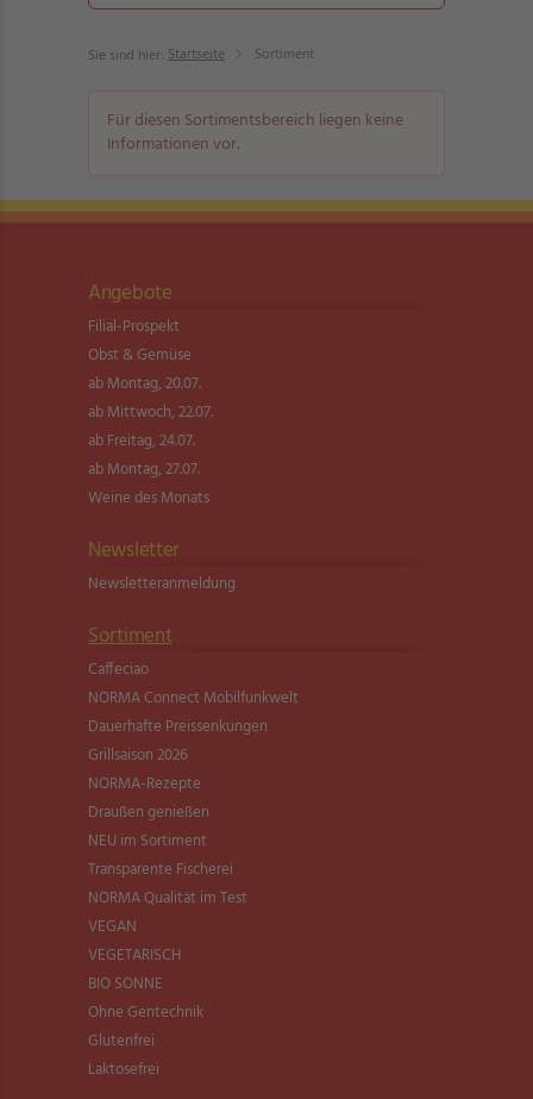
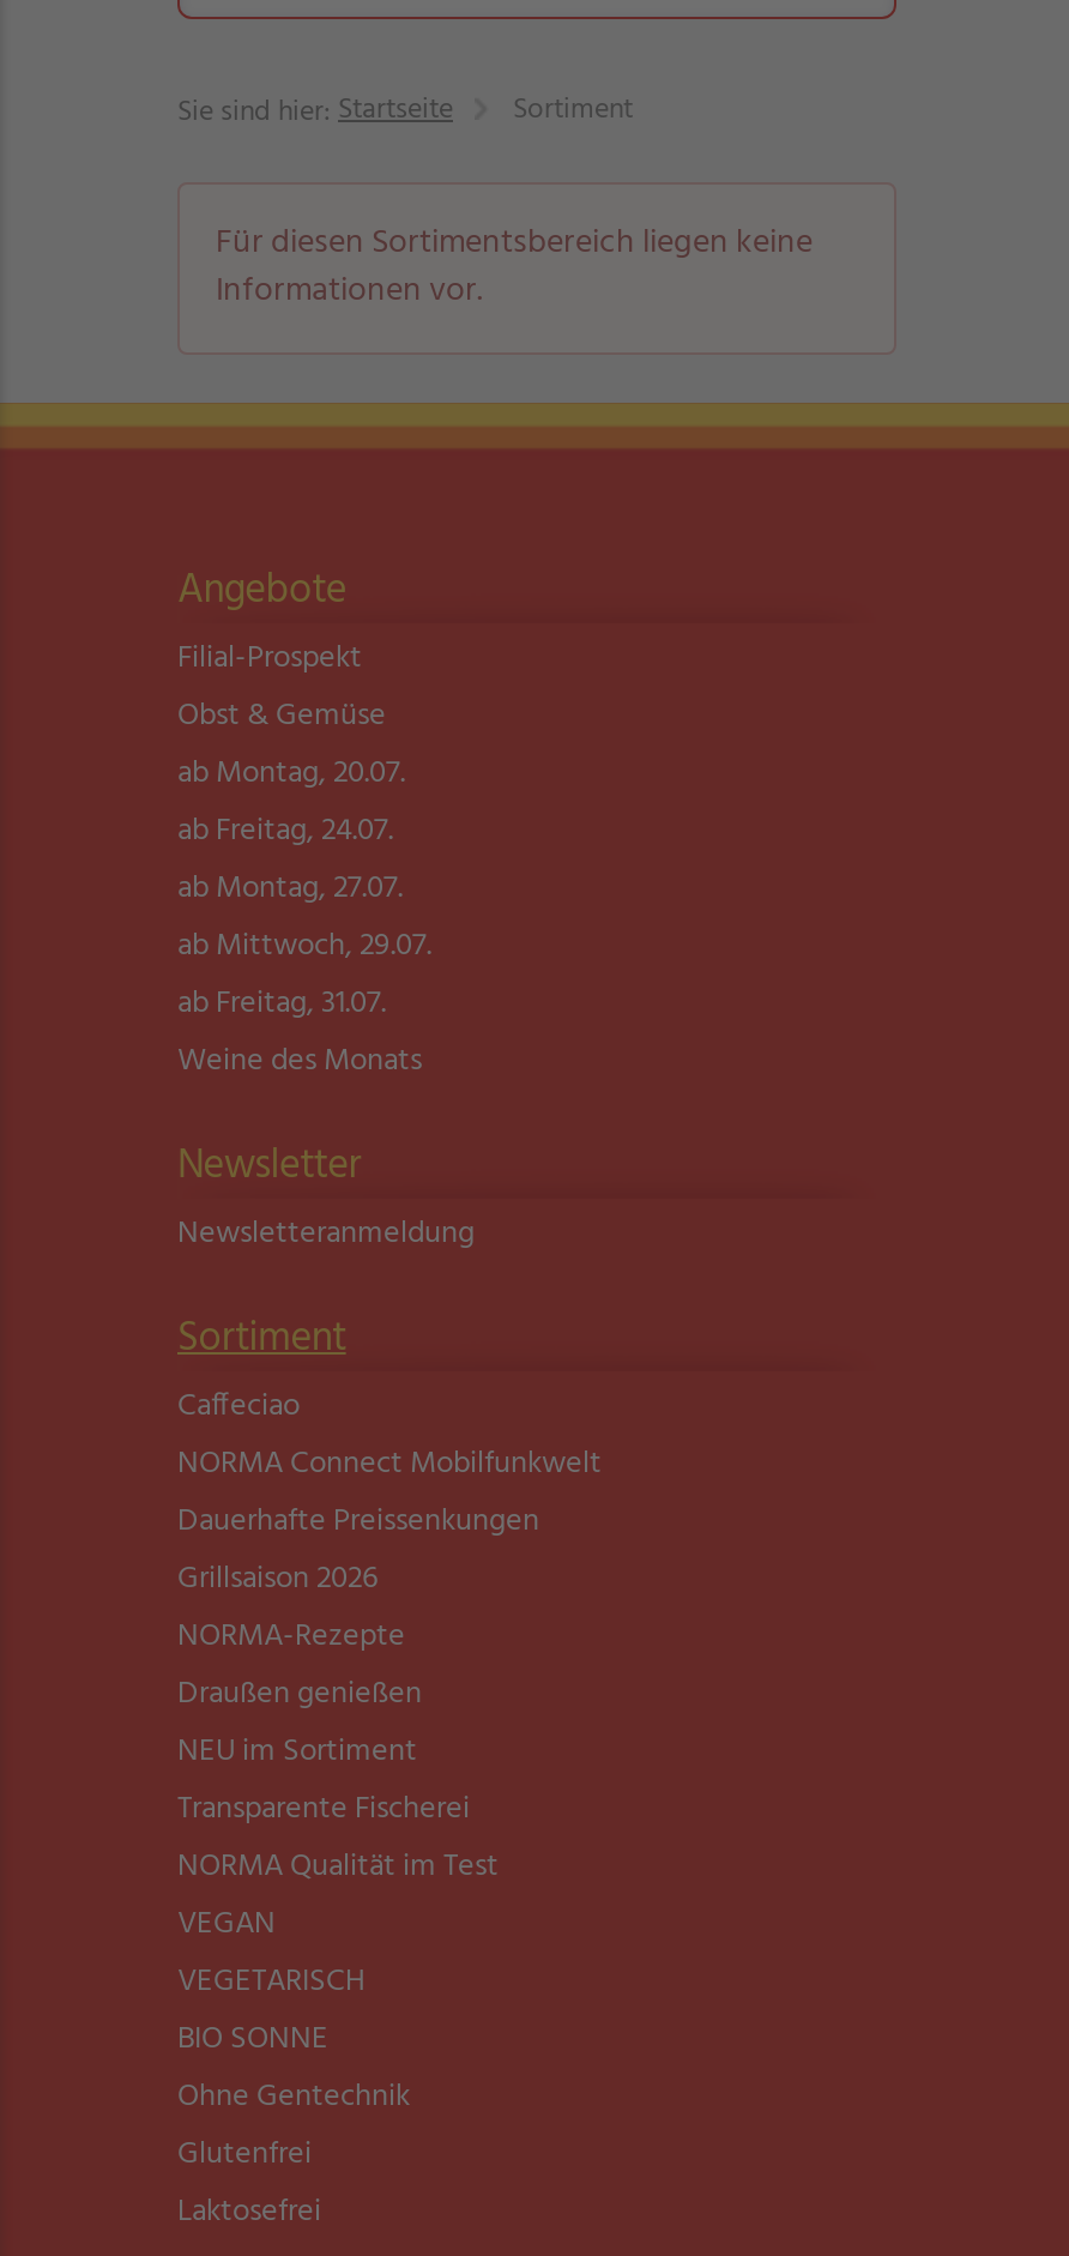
[88,400,213,425] ab Mittwoch, 22.07. -> none
moved [88,429,200,482] -> [177,806,403,913]: ab Freitag, 24.07. | ab Montag, 27.07.
none -> [177,921,431,1029] ab Mittwoch, 29.07. | ab Freitag, 31.07.

